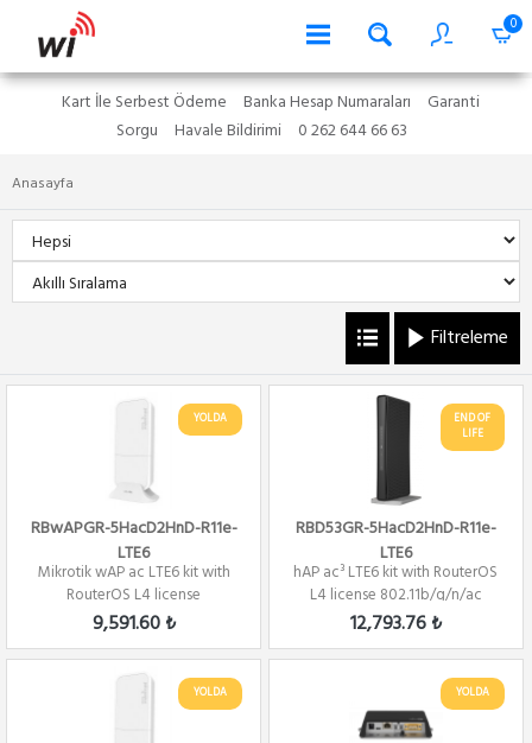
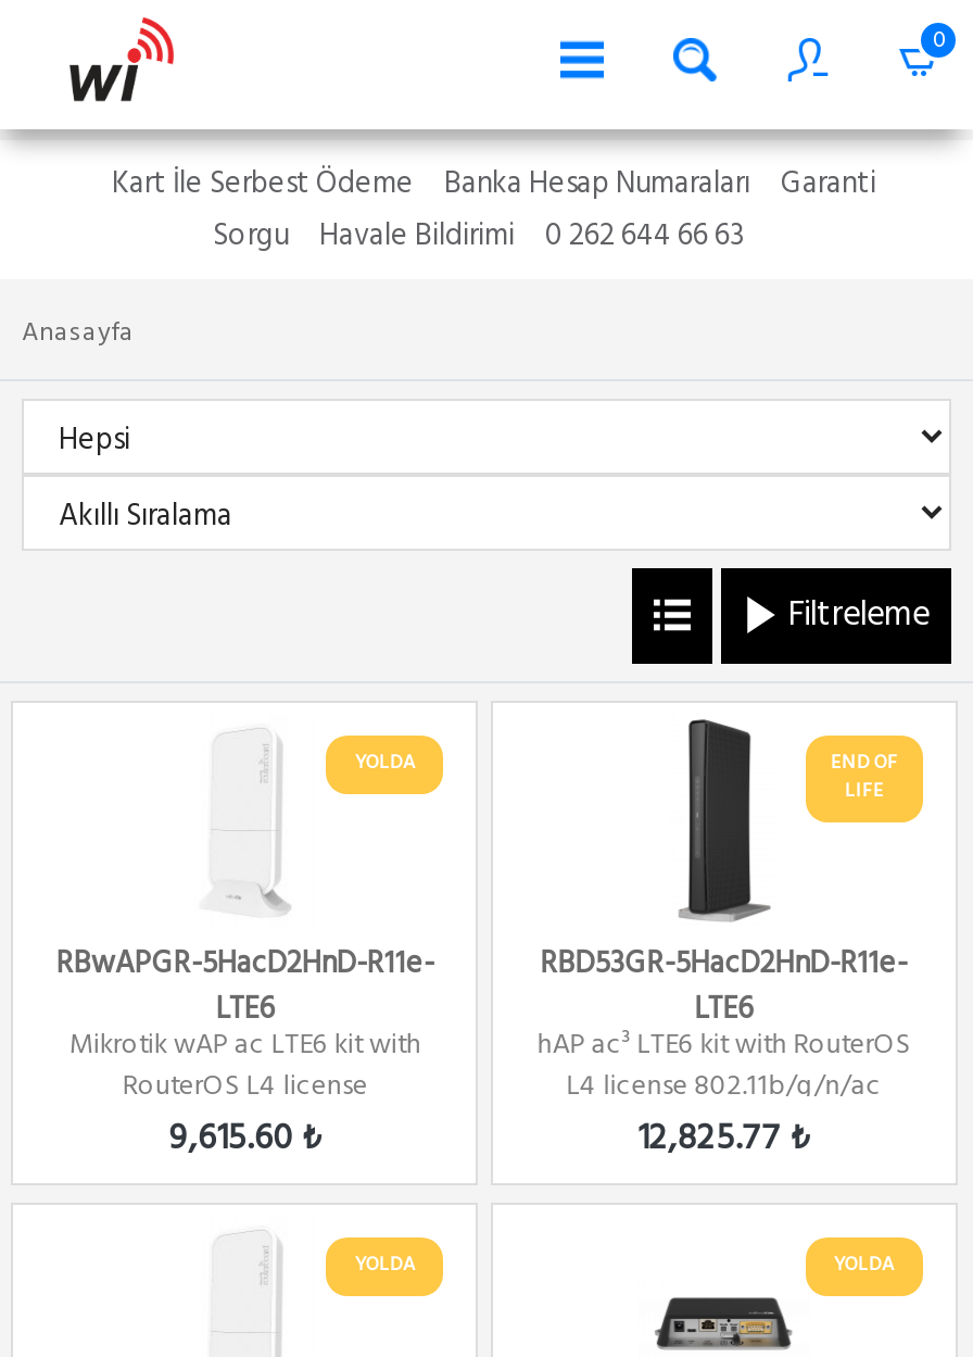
[93,609,176,640] 9,591.60 ₺ -> [169,1111,321,1168] 9,615.60 ₺
[350,609,442,640] 12,793.76 ₺ -> [638,1111,810,1168] 12,825.77 ₺

